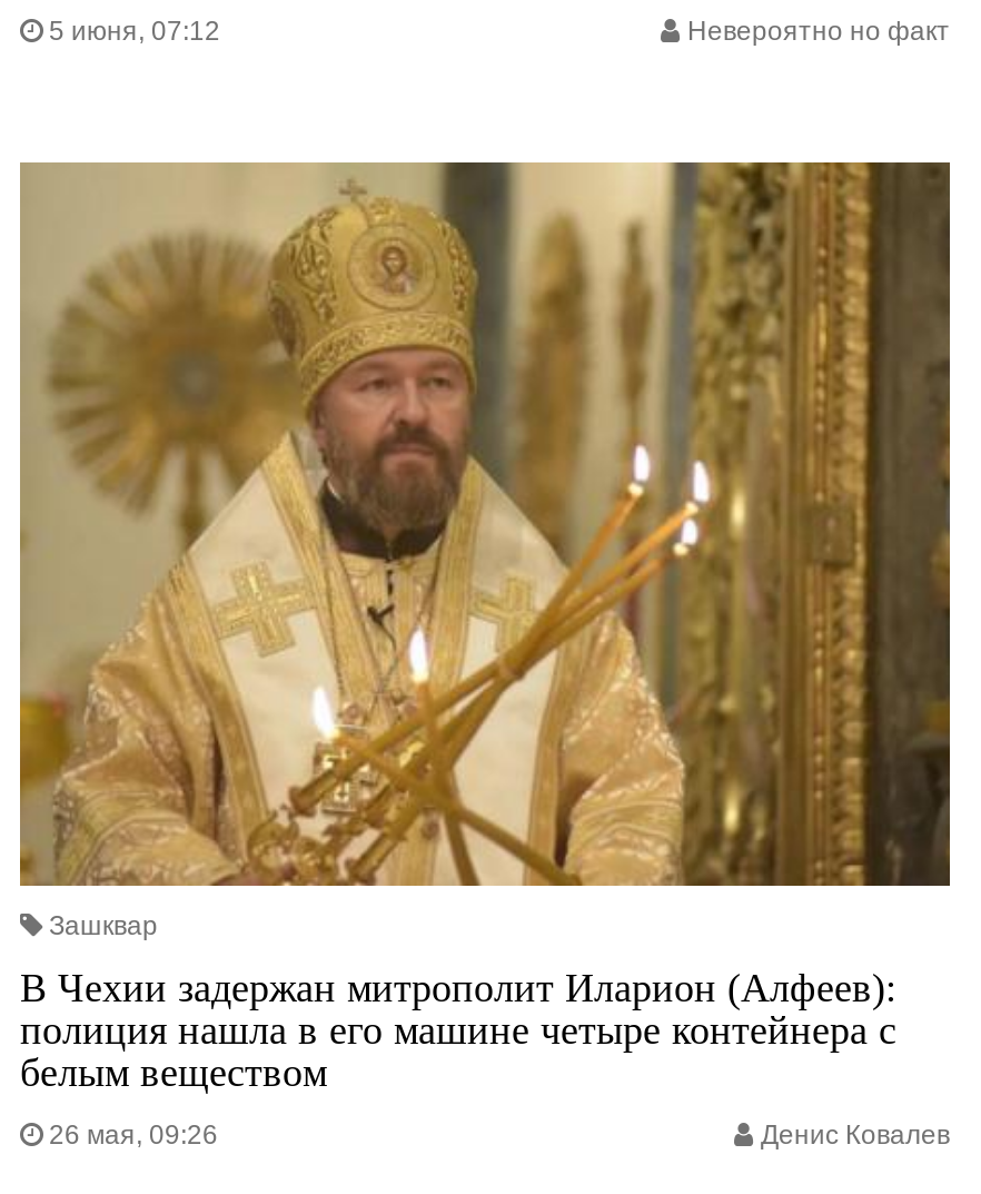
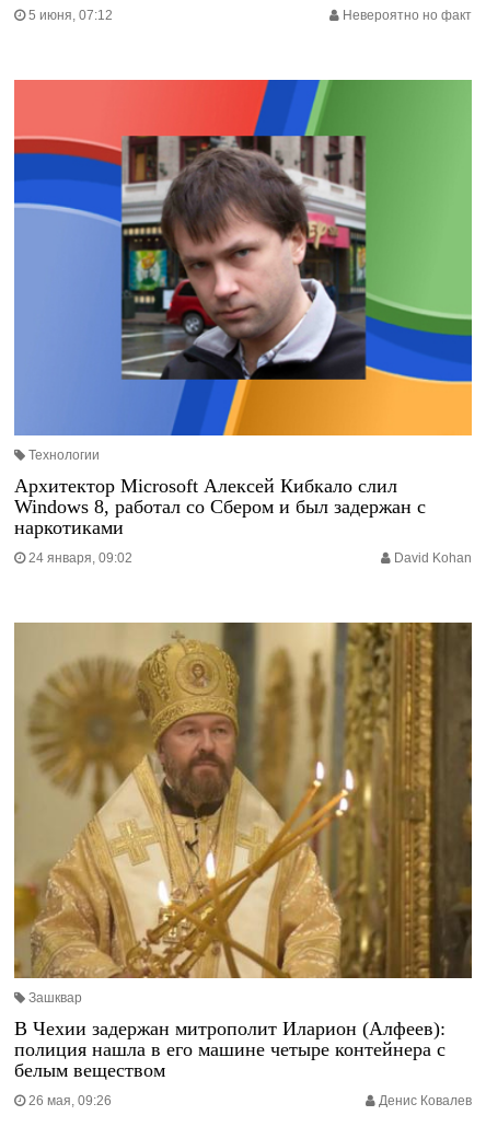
none -> [13,79,473,565] [image] | Технологии | Архитектор Microsoft Алексей Кибкало слил | Windows 8, работал со Сбером и был задержан с | наркотиками | 24 января, 09:02 | David Kohan

